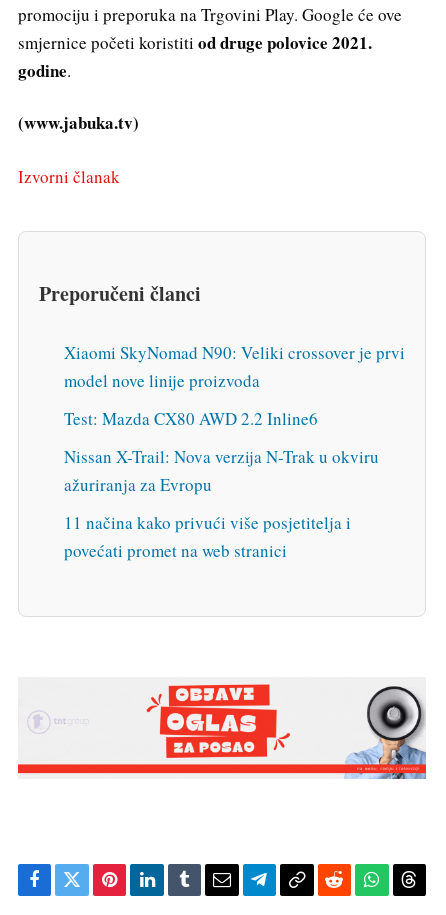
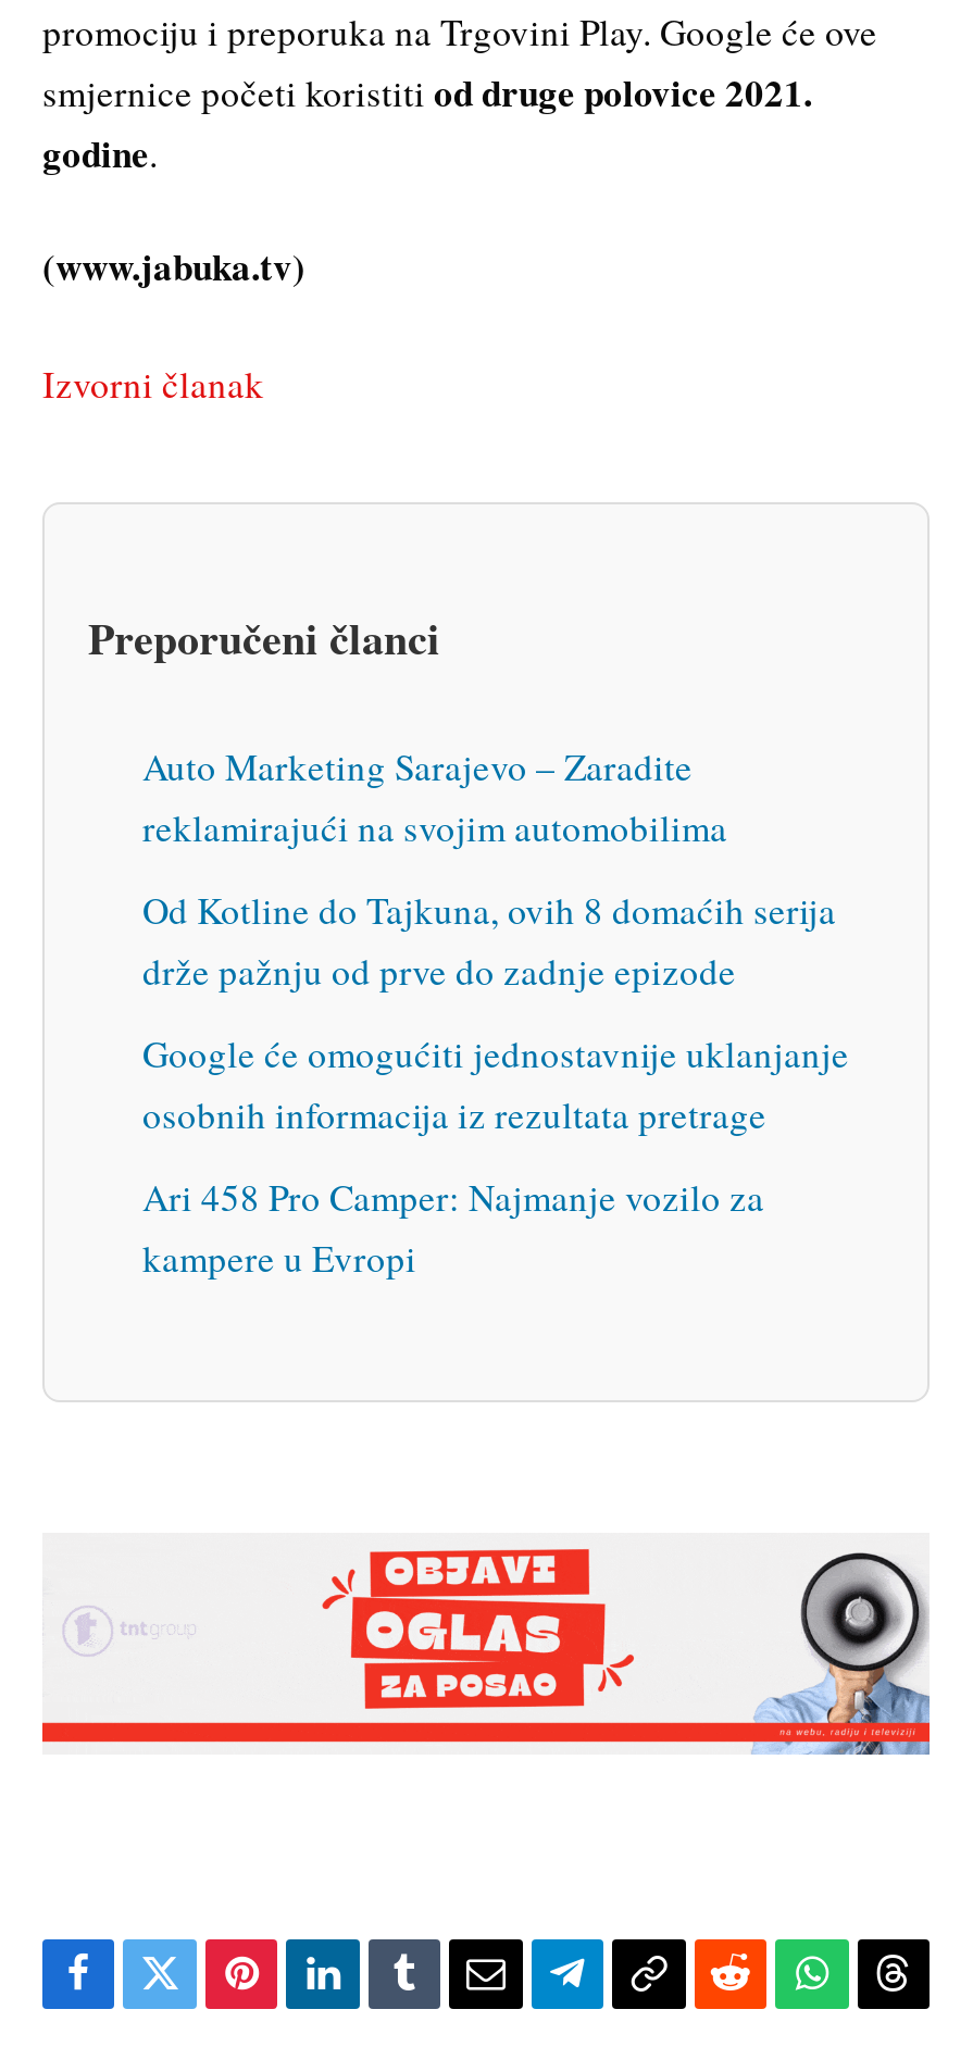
[64,341,405,392] Xiaomi SkyNomad N90: Veliki crossover je prvi | model nove linije proizvoda -> [142,742,727,853] Auto Marketing Sarajevo – Zaradite | reklamirajući na svojim automobilima
[64,407,318,430] Test: Mazda CX80 AWD 2.2 Inline6 -> [142,886,836,997] Od Kotline do Tajkuna, ovih 8 domaćih serija | drže pažnju od prve do zadnje epizode
[64,445,379,496] Nissan X-Trail: Nova verzija N-Trak u okviru | ažuriranja za Evropu -> [142,1029,849,1140] Google će omogućiti jednostavnije uklanjanje | osobnih informacija iz rezultata pretrage
[64,511,351,562] 11 načina kako privući više posjetitelja i | povećati promet na web stranici -> [142,1173,764,1284] Ari 458 Pro Camper: Najmanje vozilo za | kampere u Evropi

